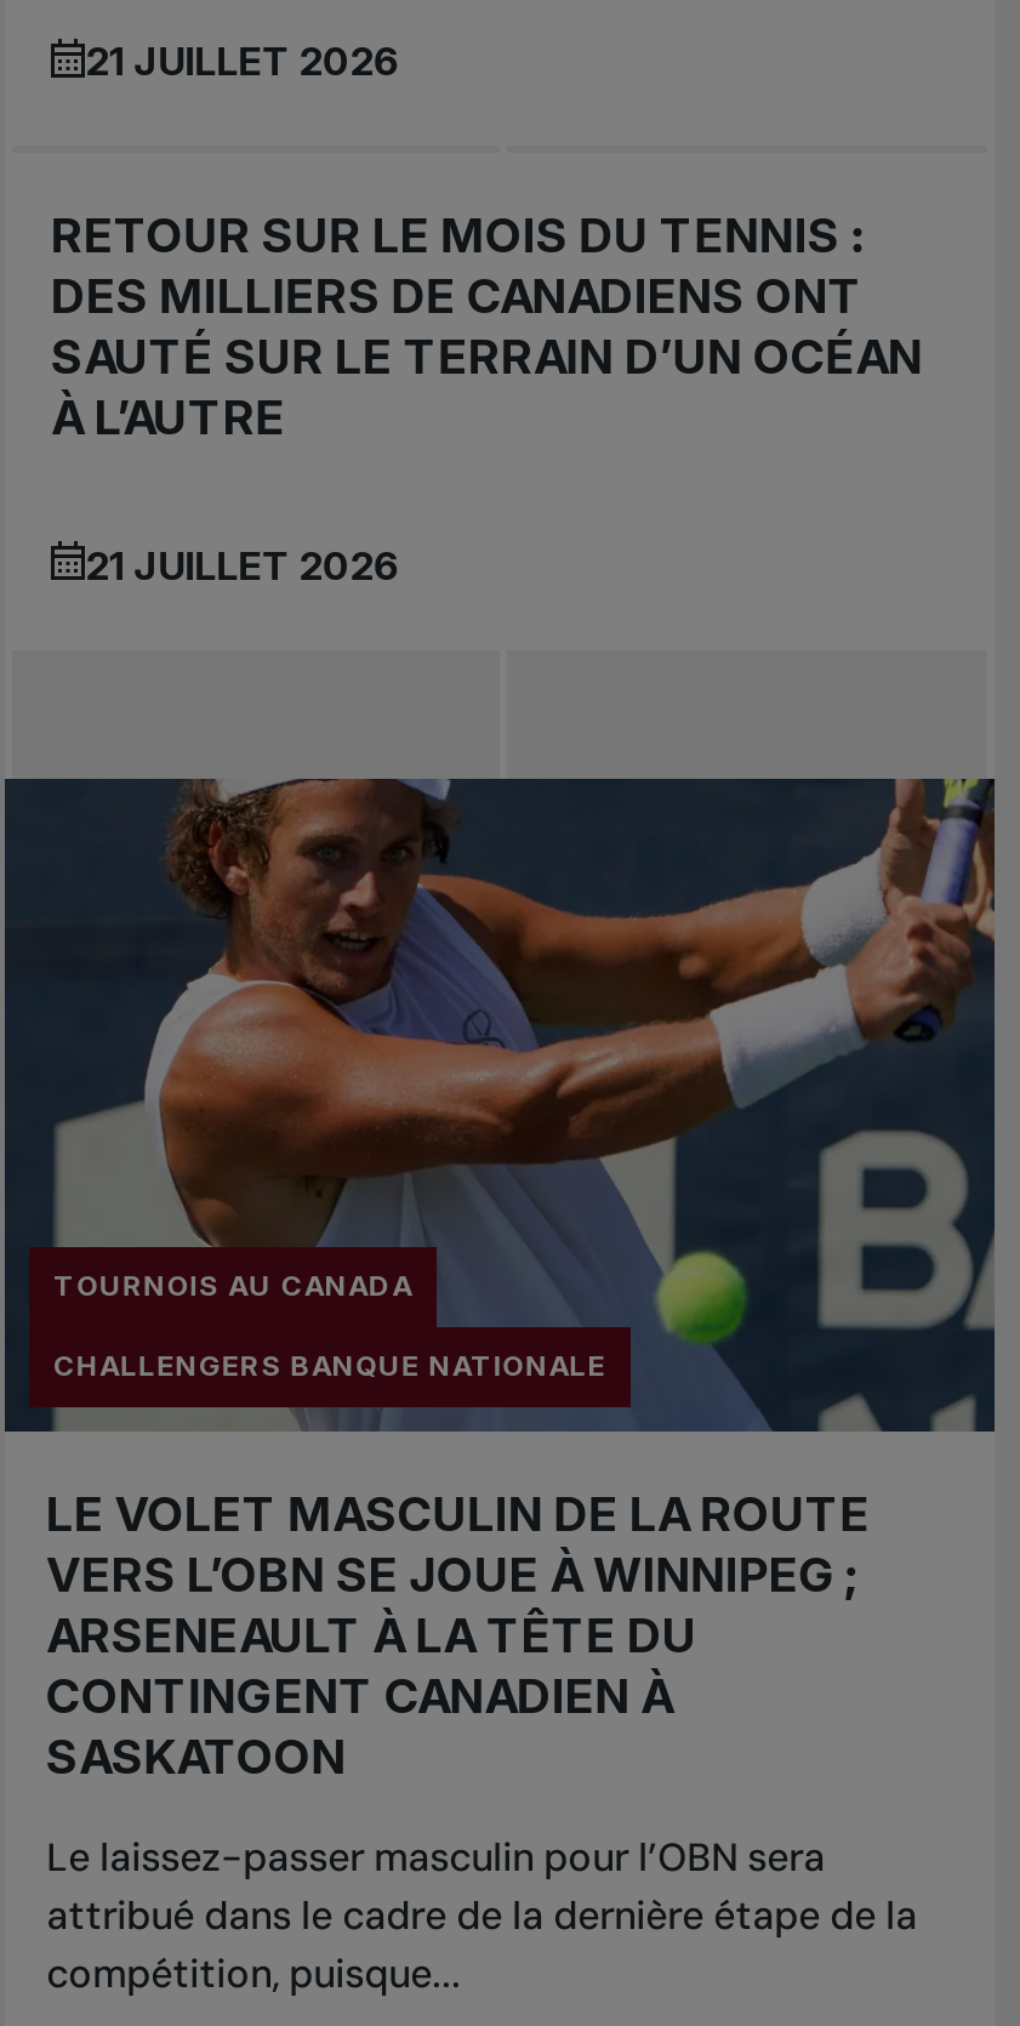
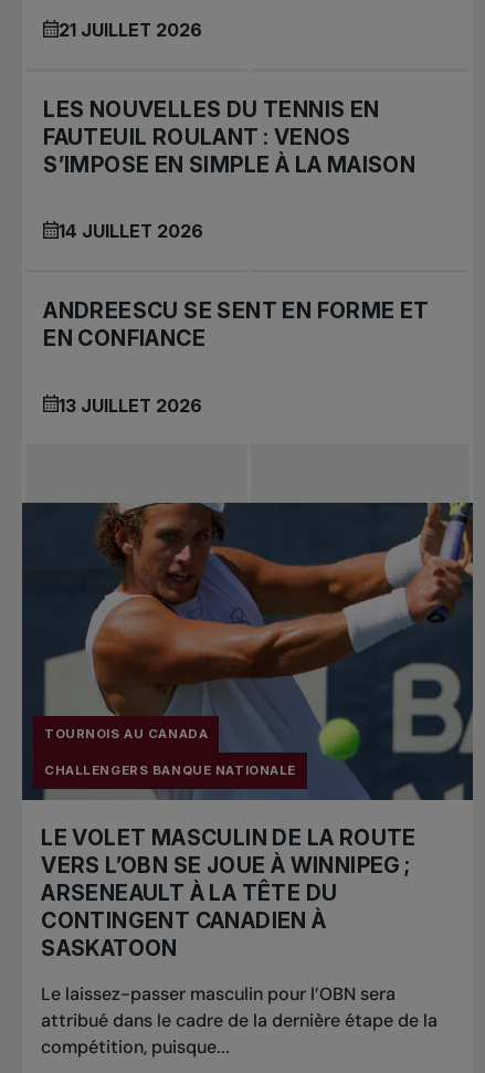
[51,206,923,588] RETOUR SUR LE MOIS DU TENNIS : | DES MILLIERS DE CANADIENS ONT | SAUTÉ SUR LE TERRAIN D’UN OCÉAN | À L’AUTRE | 21 JUILLET 2026 -> [43,96,430,416] LES NOUVELLES DU TENNIS EN | FAUTEUIL ROULANT : VENOS | S’IMPOSE EN SIMPLE À LA MAISON | 14 JUILLET 2026 | ANDREESCU SE SENT EN FORME ET | EN CONFIANCE | 13 JUILLET 2026

